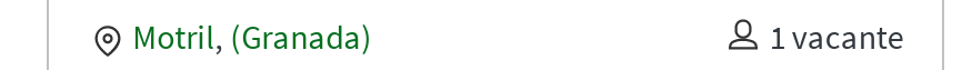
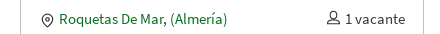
[132,16,372,58] Motril, (Granada) -> [59,9,228,28] Roquetas De Mar, (Almería)

